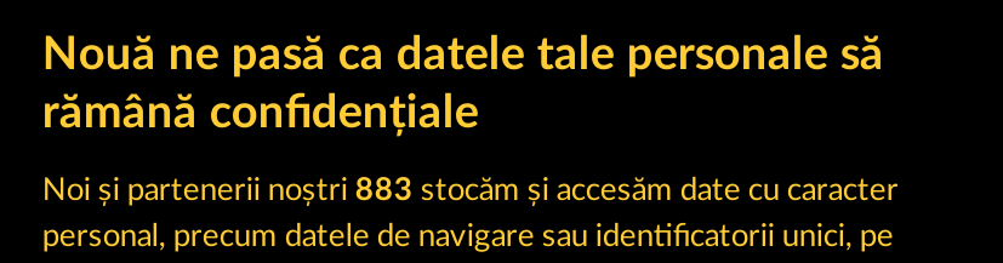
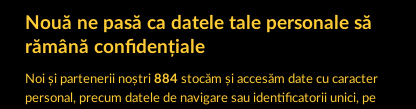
[42,176,898,207] Noi și partenerii noștri 883 stocăm și accesăm date cu caracter -> [25,73,378,86] Noi și partenerii noștri 884 stocăm și accesăm date cu caracter

